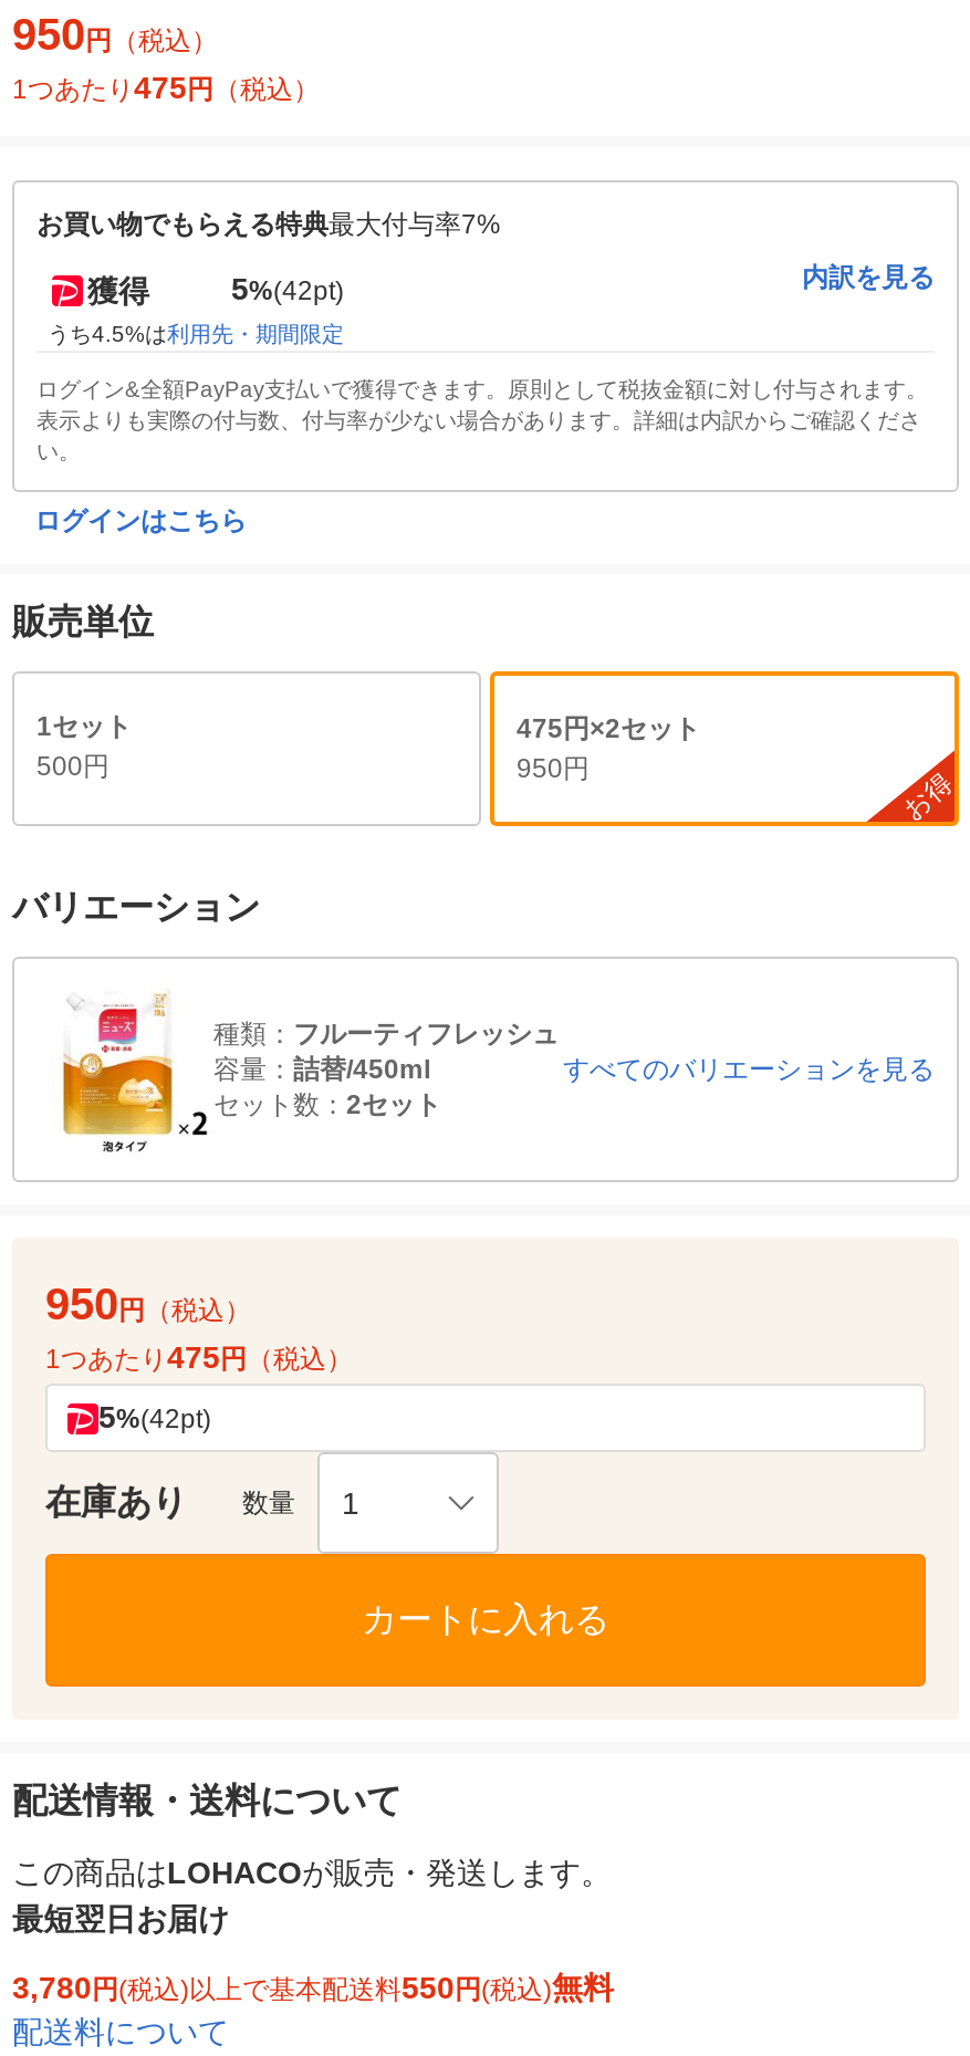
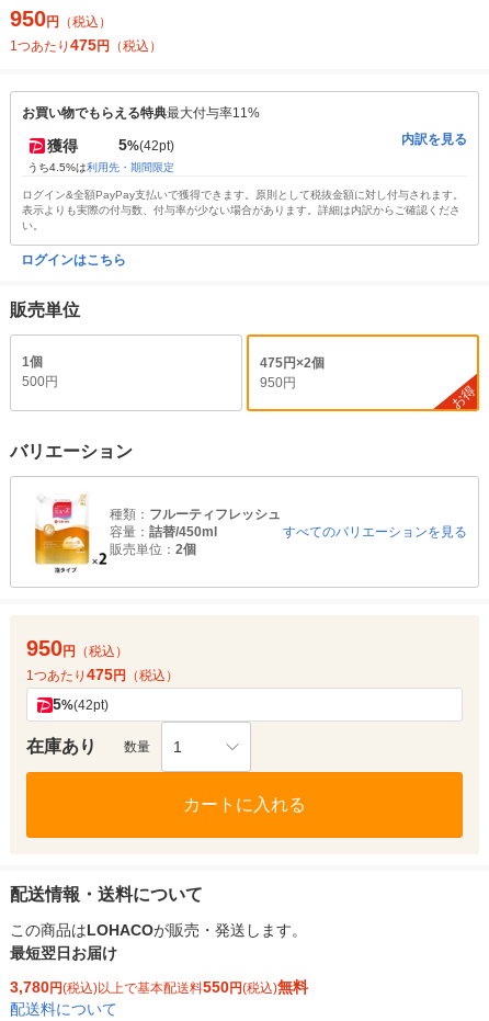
[36,210,501,241] お買い物でもらえる特典最大付与率7% -> [22,106,260,121] お買い物でもらえる特典最大付与率11%
[36,712,132,743] 1セット -> [22,355,43,370] 1個
[517,714,700,745] 475円×2セット -> [260,356,325,371] 475円×2個
[213,1090,441,1121] セット数：2セット -> [110,542,196,557] 販売単位：2個

